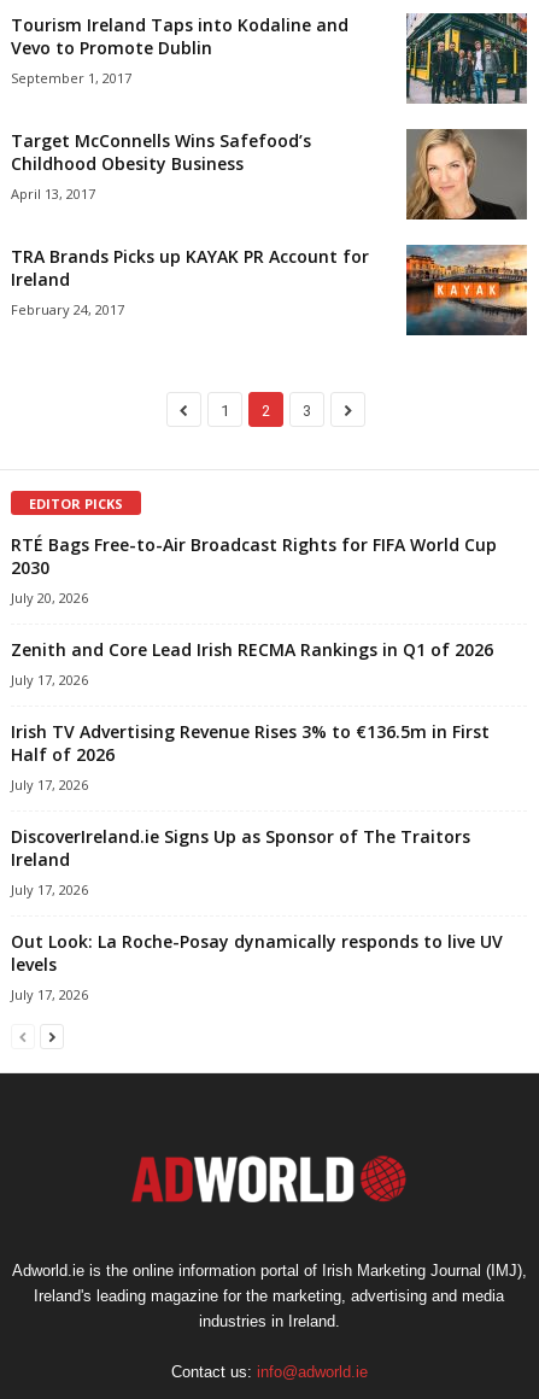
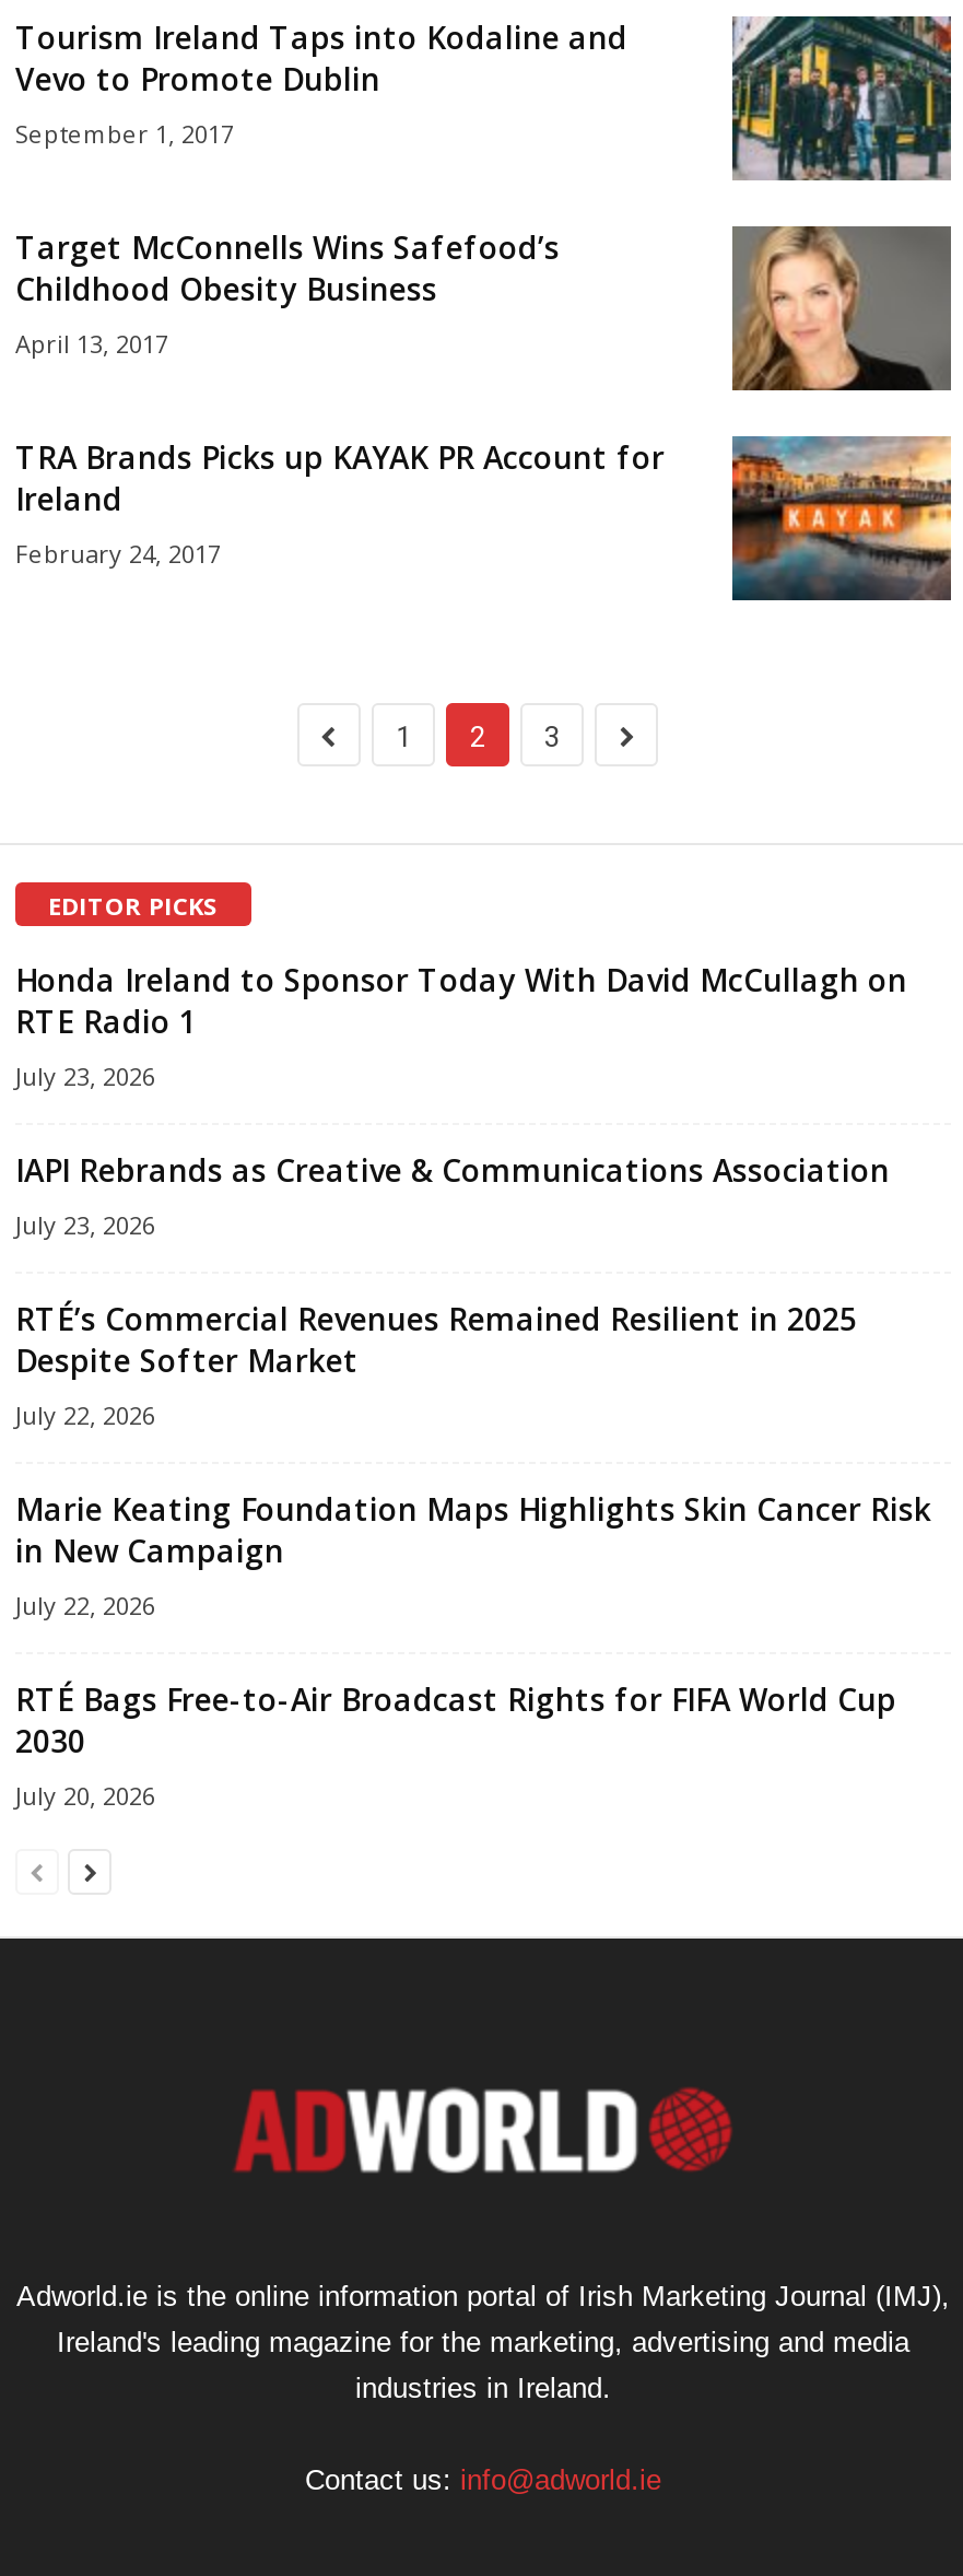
none -> [15,959,931,1621] Honda Ireland to Sponsor Today With David McCullagh on | RTE Radio 1 | July 23, 2026 | IAPI Rebrands as Creative & Communications Association | July 23, 2026 | RTÉ’s Commercial Revenues Remained Resilient in 2025 | Despite Softer Market | July 22, 2026 | Marie Keating Foundation Maps Highlights Skin Cancer Risk | in New Campaign | July 22, 2026
moved [11,533,497,607] -> [15,1678,896,1812]: RTÉ Bags Free-to-Air Broadcast Rights for FIFA World Cup | 2030 | July 20, 2026
[11,638,503,1003] Zenith and Core Lead Irish RECMA Rankings in Q1 of 2026 | July 17, 2026 | Irish TV Advertising Revenue Rises 3% to €136.5m in First | Half of 2026 | July 17, 2026 | DiscoverIreland.ie Signs Up as Sponsor of The Traitors | Ireland | July 17, 2026 | Out Look: La Roche-Posay dynamically responds to live UV | levels | July 17, 2026 -> none

